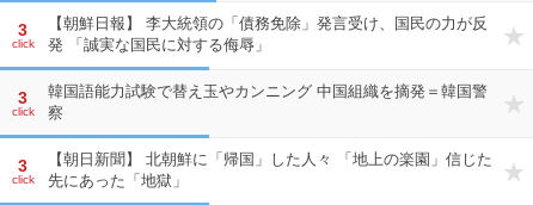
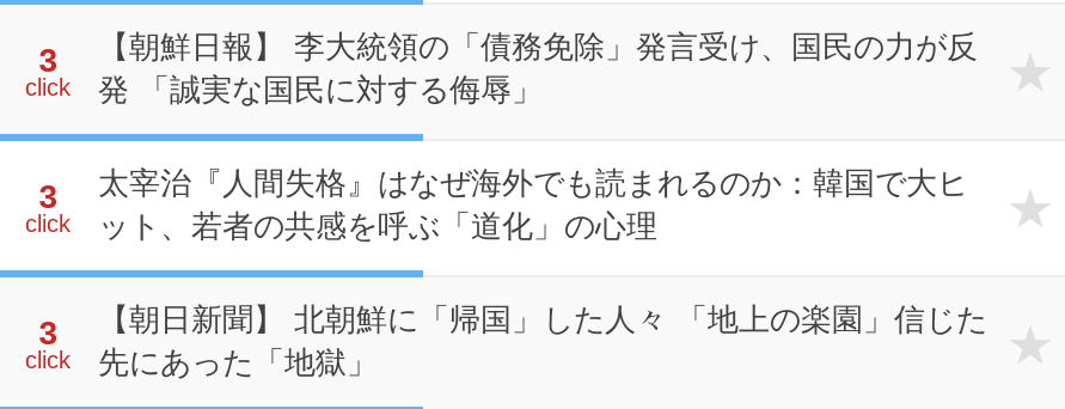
[48,82,488,122] 韓国語能力試験で替え玉やカンニング 中国組織を摘発＝韓国警 | 察 -> [98,165,968,244] 太宰治『人間失格』はなぜ海外でも読まれるのか：韓国で大ヒ | ット、若者の共感を呼ぶ「道化」の心理

